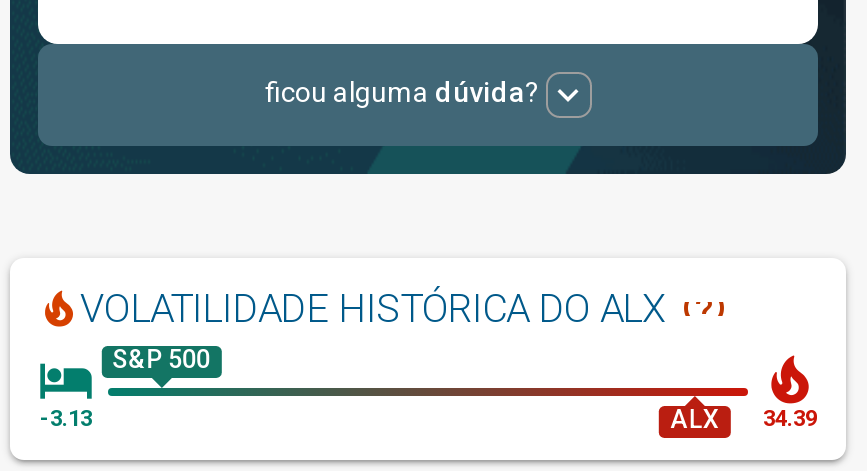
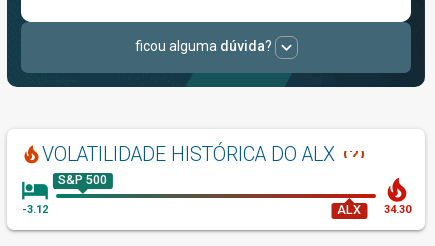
[40,406,92,432] -3.13 -> [22,203,48,216] -3.12
[671,405,817,435] ALX 34.39 -> [337,202,410,217] ALX 34.30

